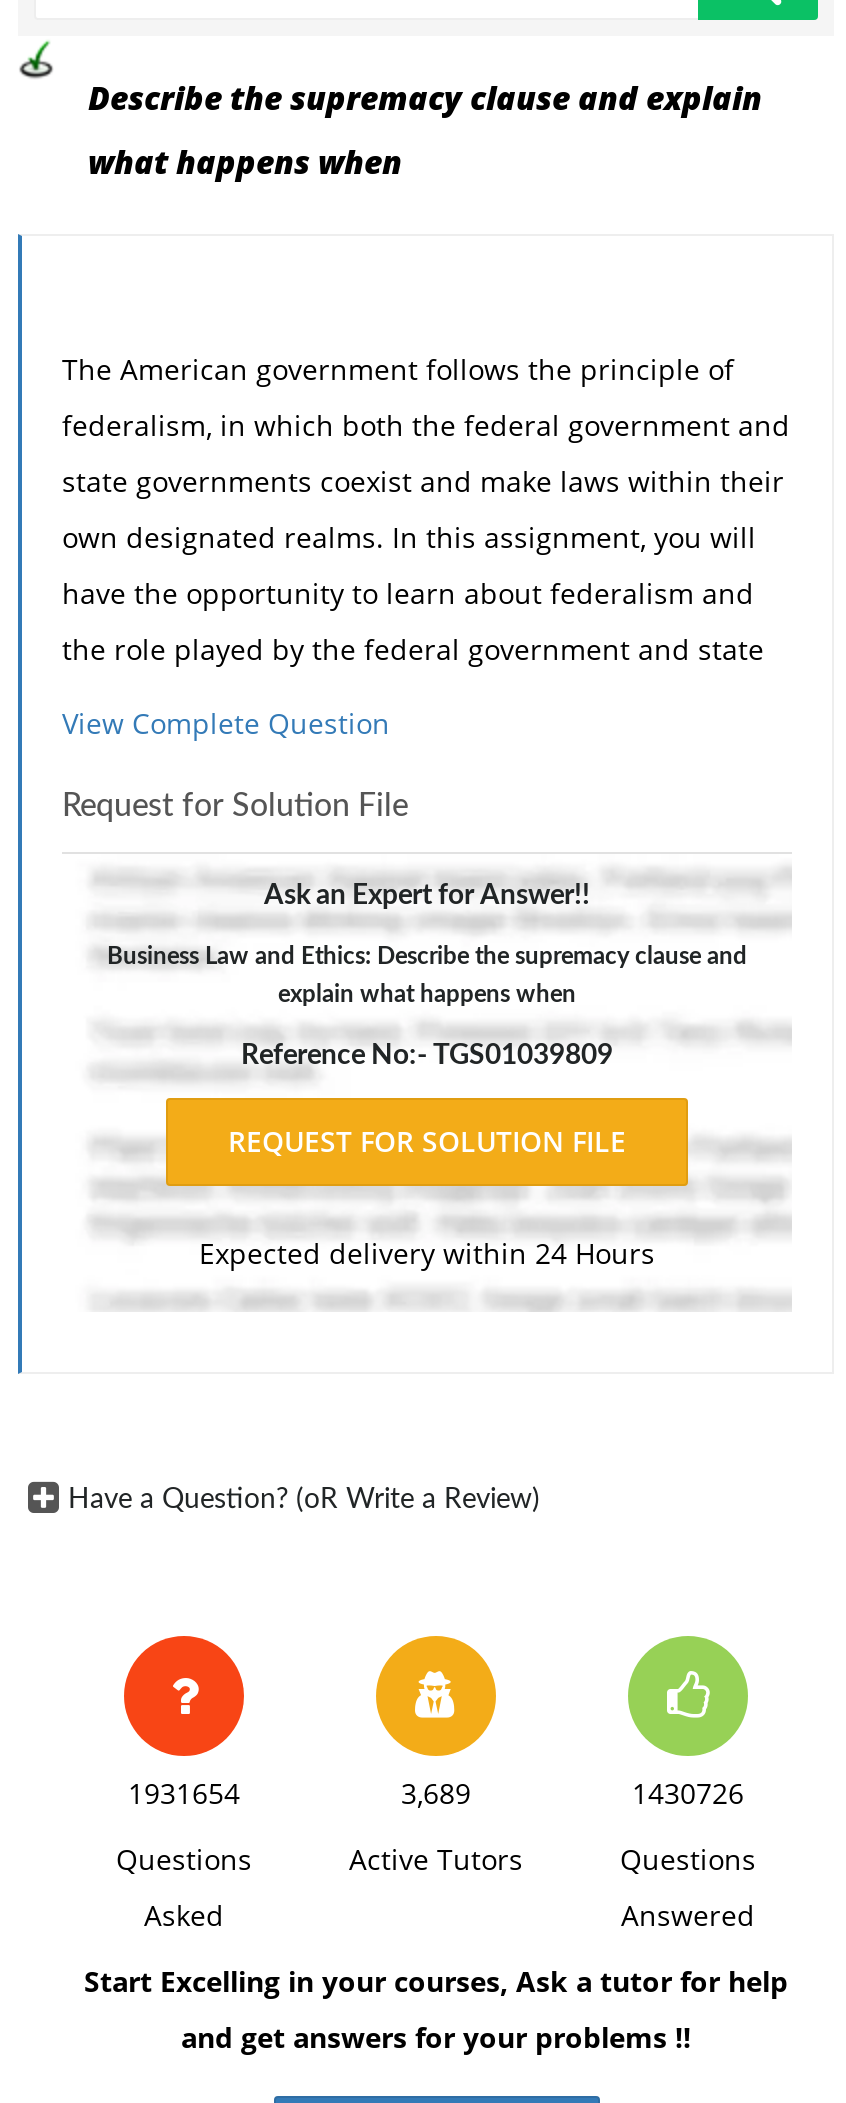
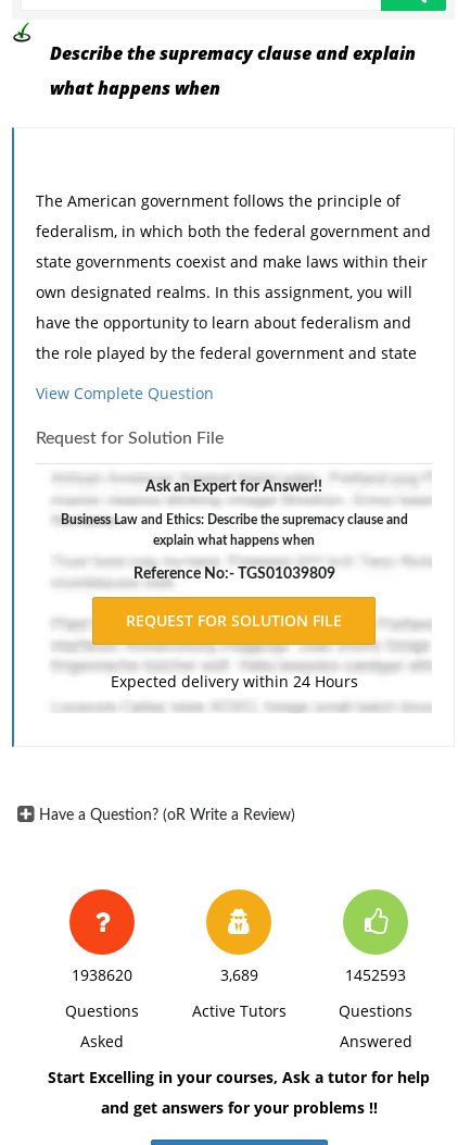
[128,1774,240,1812] 1931654 -> [72,964,132,985] 1938620
[632,1774,744,1812] 1430726 -> [345,964,406,985] 1452593

